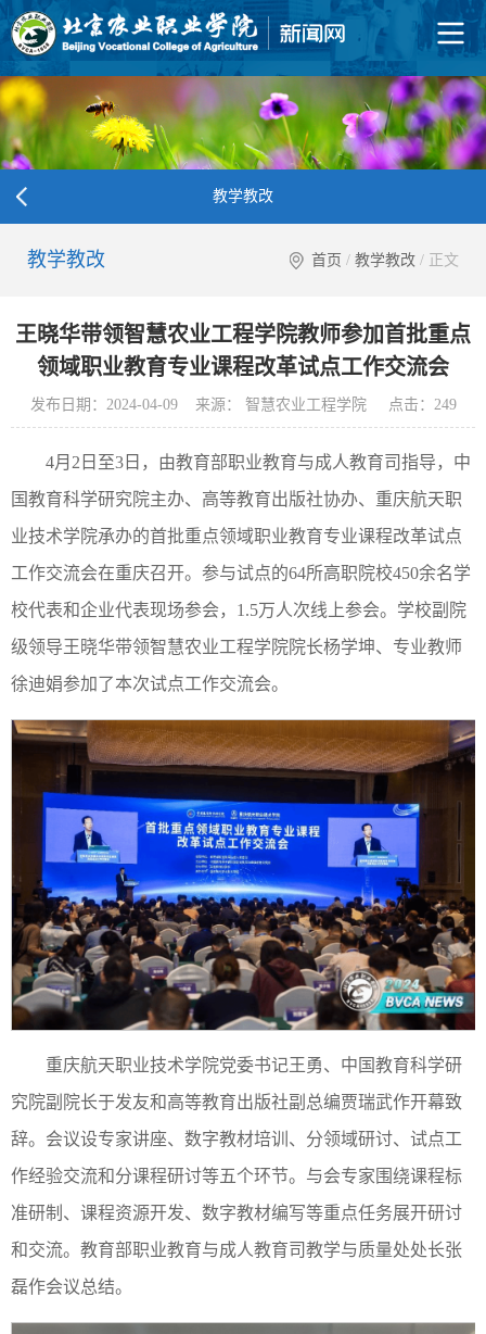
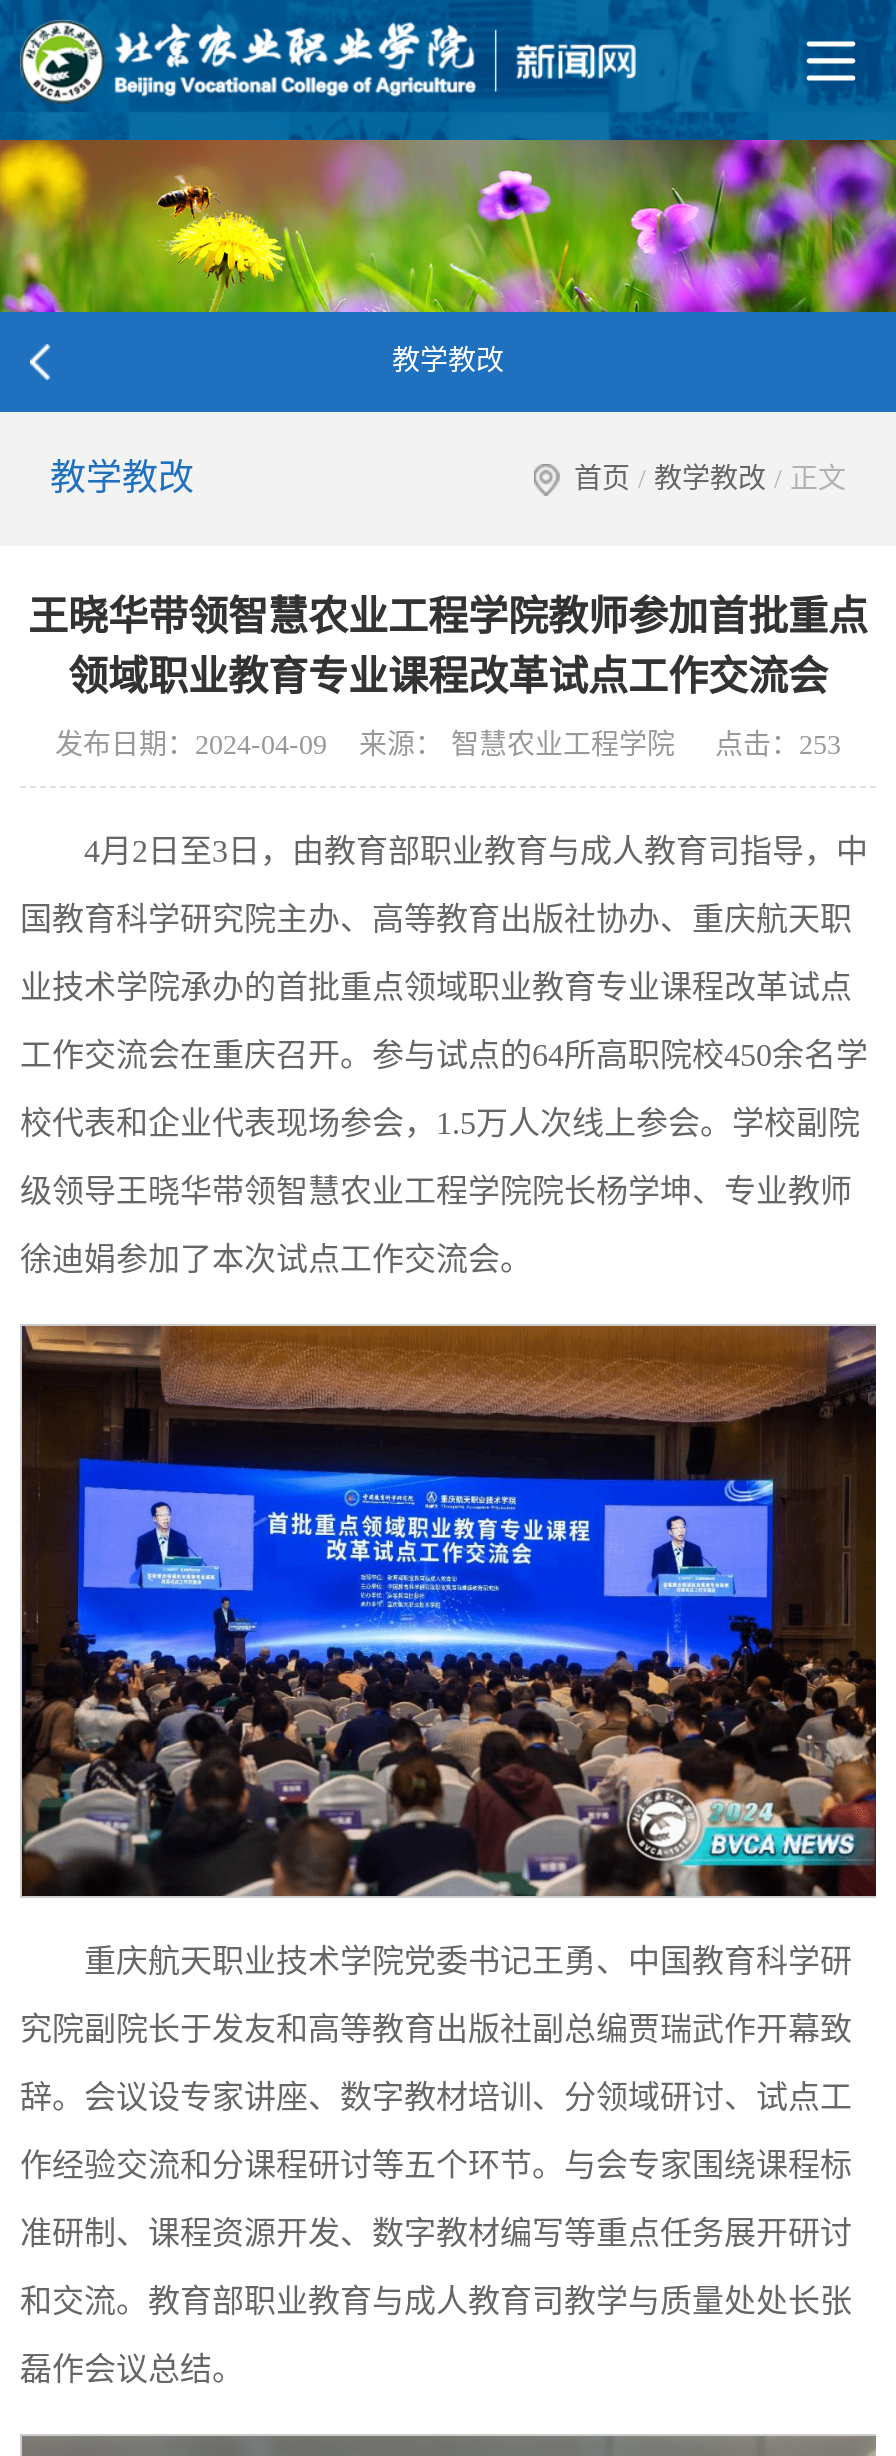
[30,396,456,412] 发布日期：2024-04-09 来源： 智慧农业工程学院 点击：249 -> [55,729,841,759] 发布日期：2024-04-09 来源： 智慧农业工程学院 点击：253

